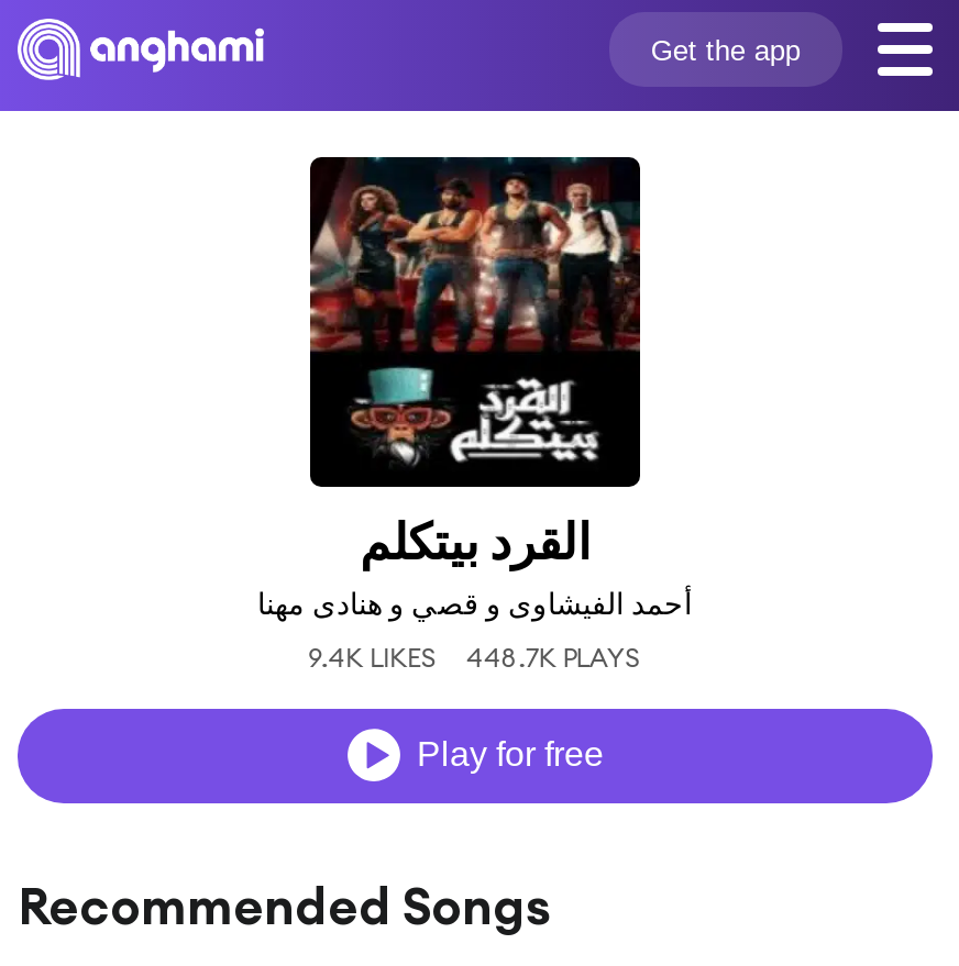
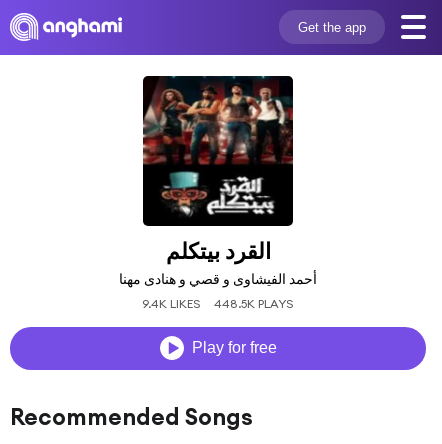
[308,640,642,673] 9.4K LIKES 448.7K PLAYS -> [142,296,294,311] 9.4K LIKES 448.5K PLAYS

